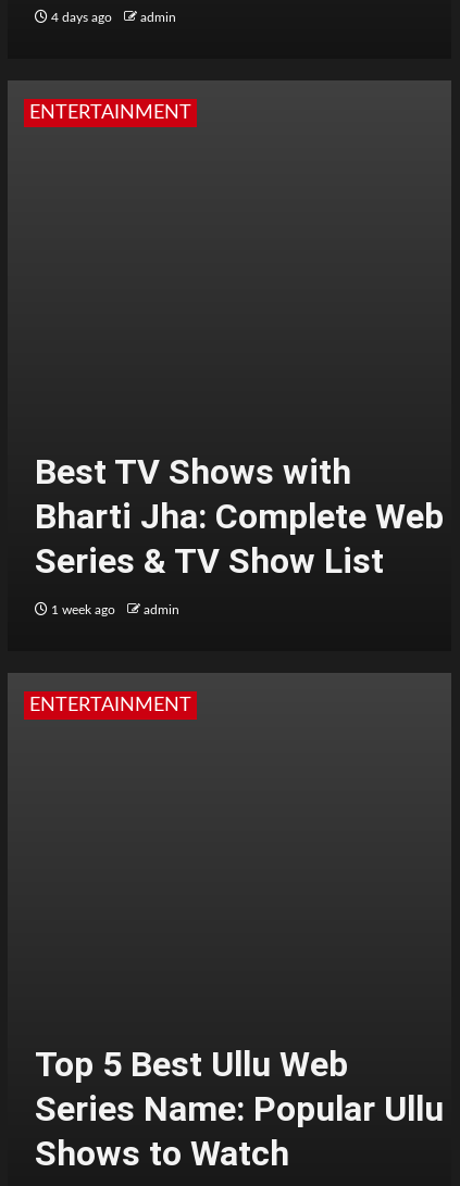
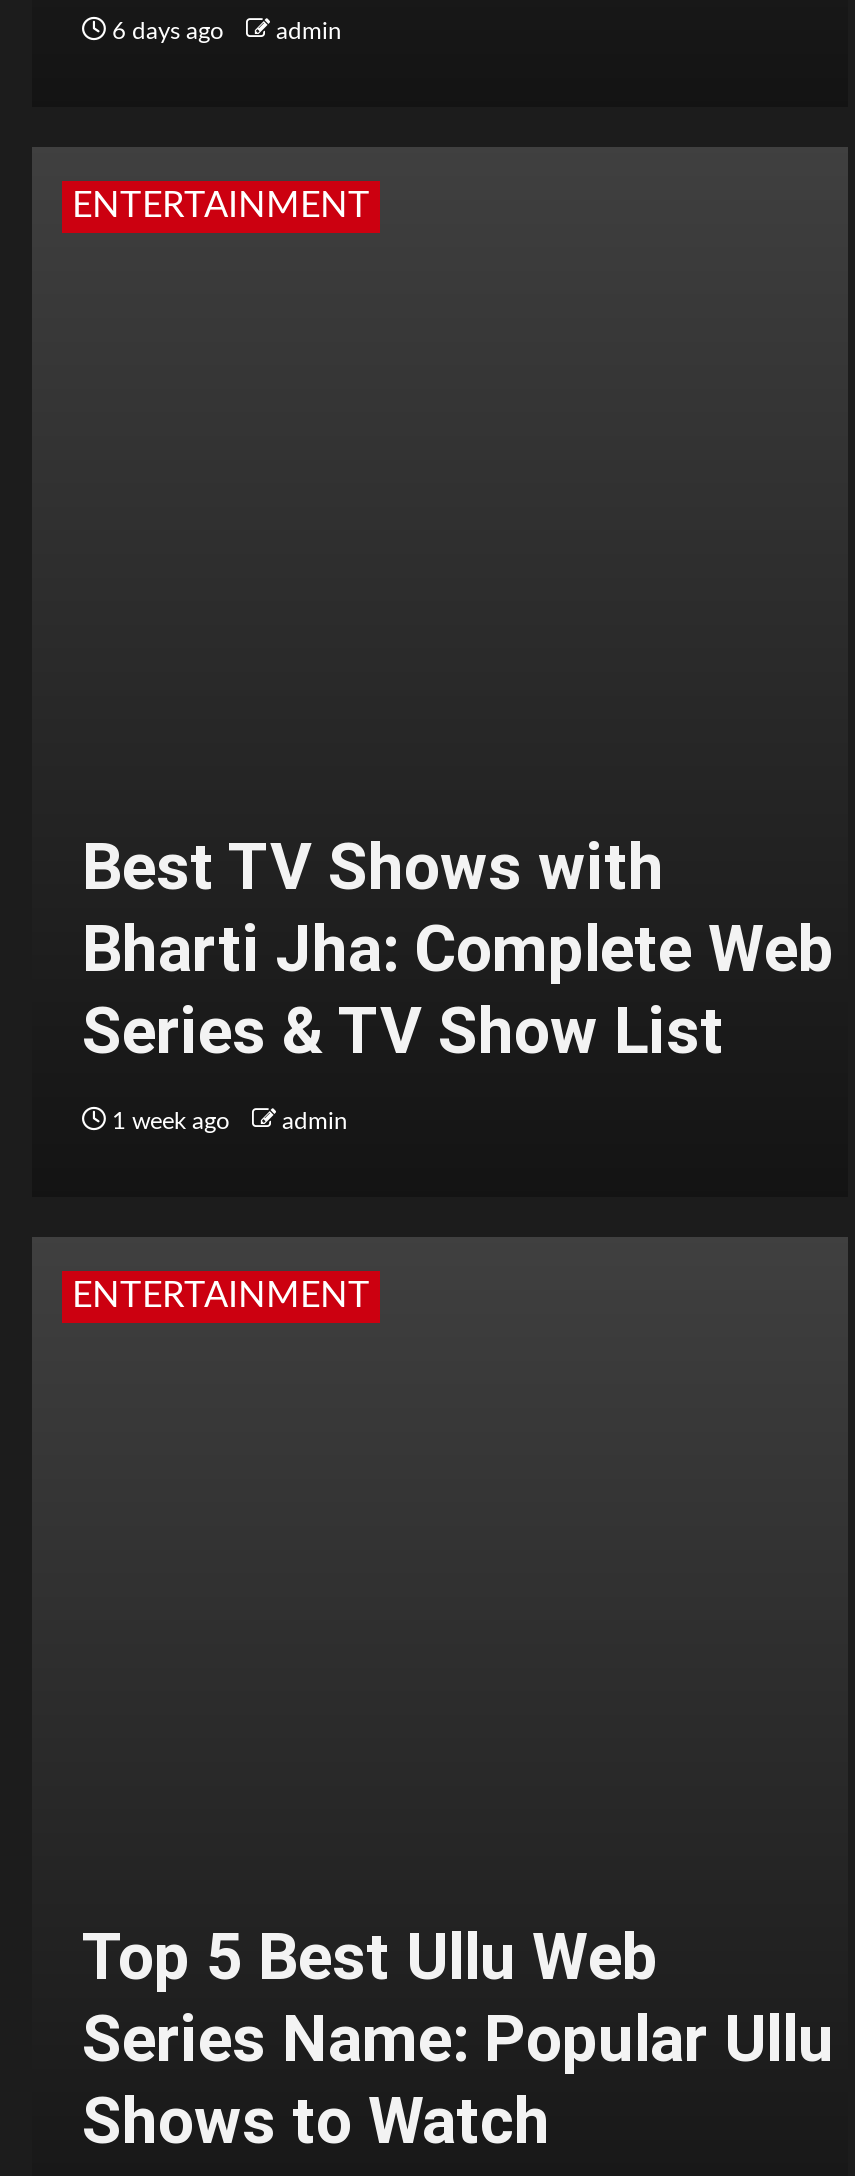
[48,11,176,24] 4 days ago admin -> [106,19,342,43] 6 days ago admin

